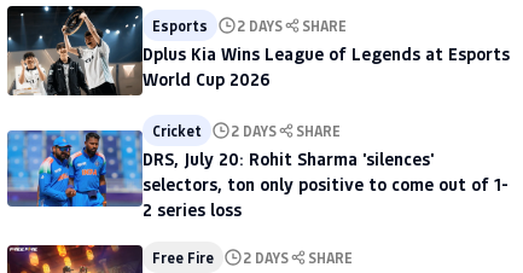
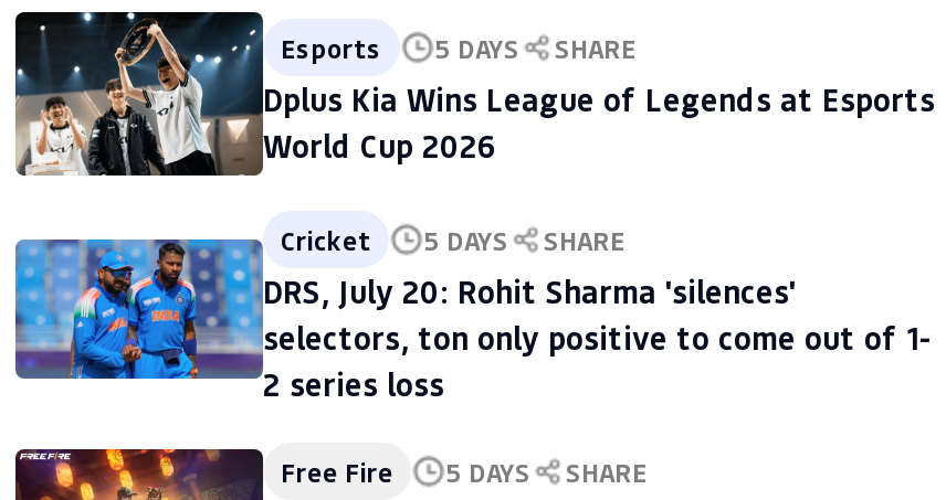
[152,16,347,35] Esports 2 DAYS SHARE -> [281,30,637,65] Esports 5 DAYS SHARE
[152,121,341,141] Cricket 2 DAYS SHARE -> [281,223,626,258] Cricket 5 DAYS SHARE
[152,248,353,268] Free Fire 2 DAYS SHARE -> [281,455,648,490] Free Fire 5 DAYS SHARE

